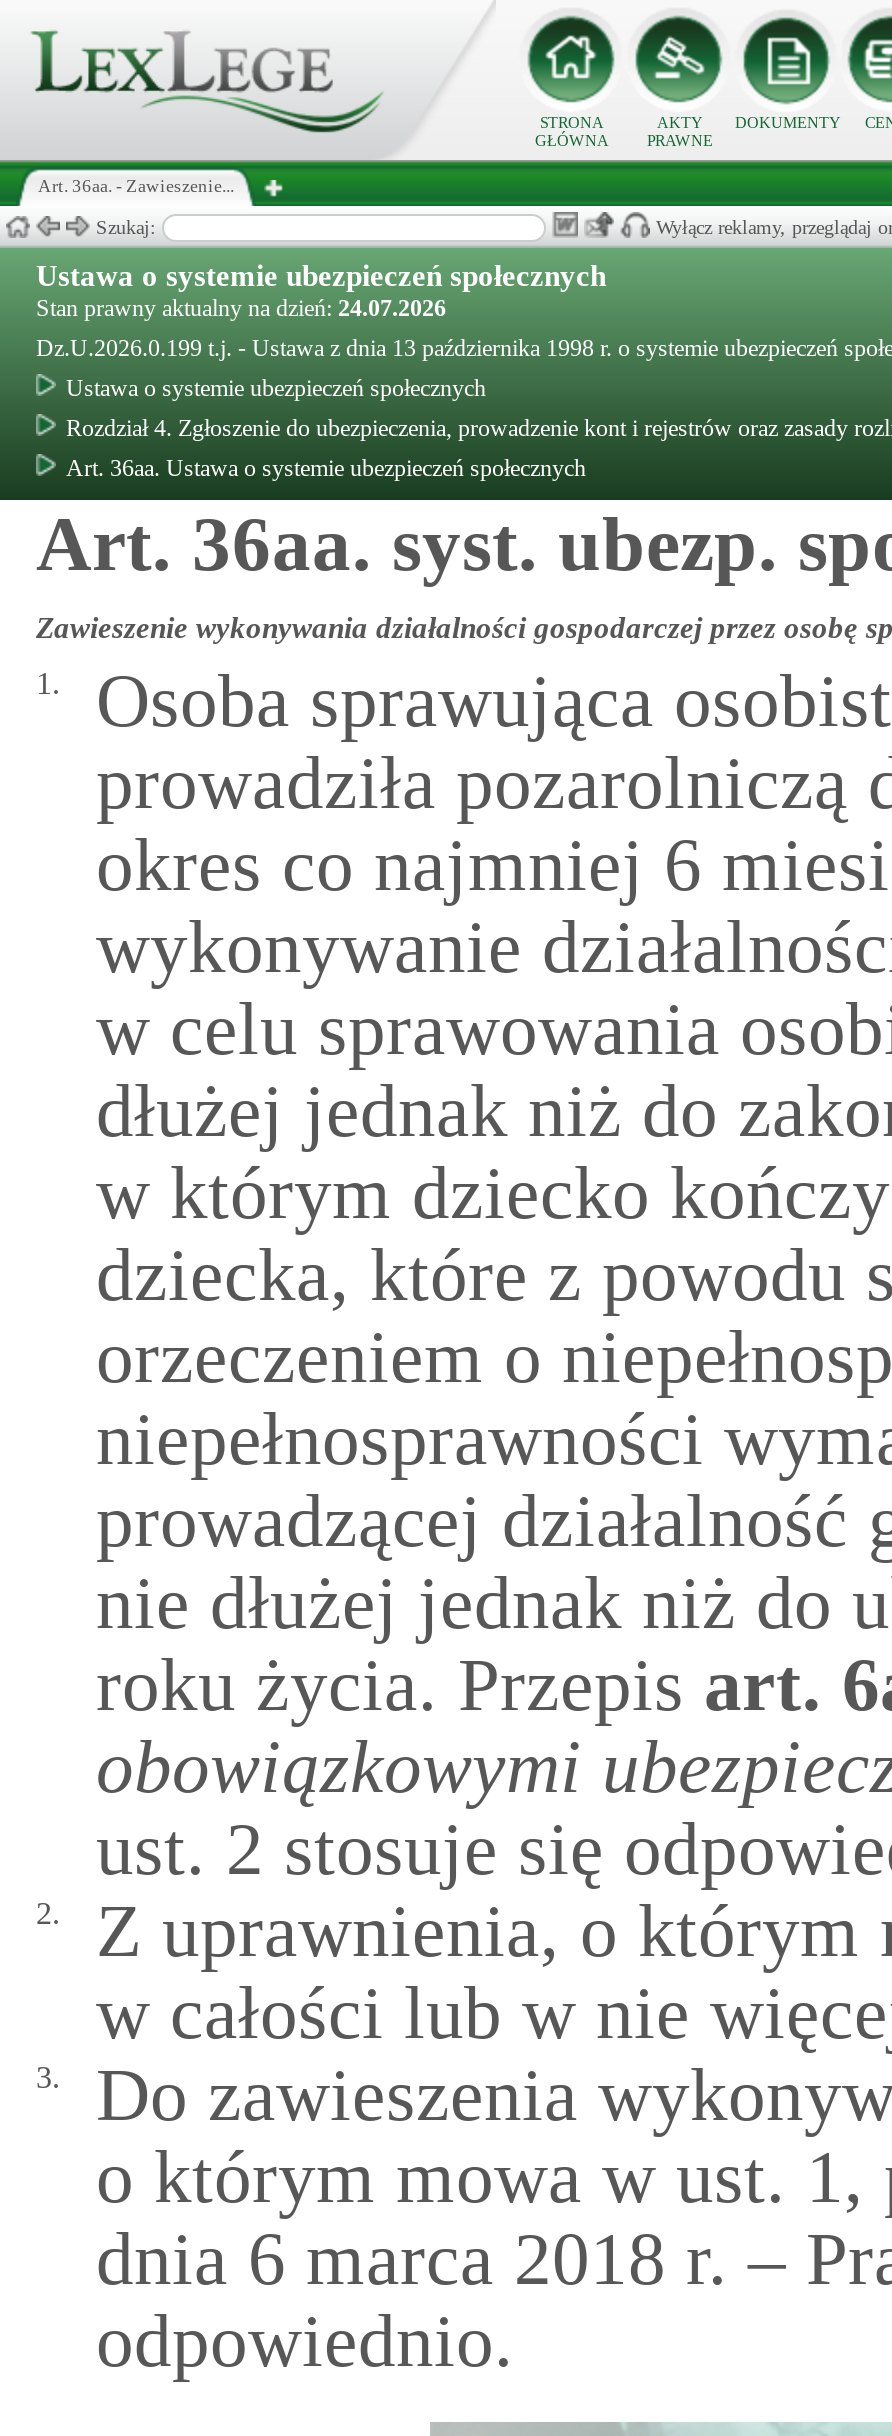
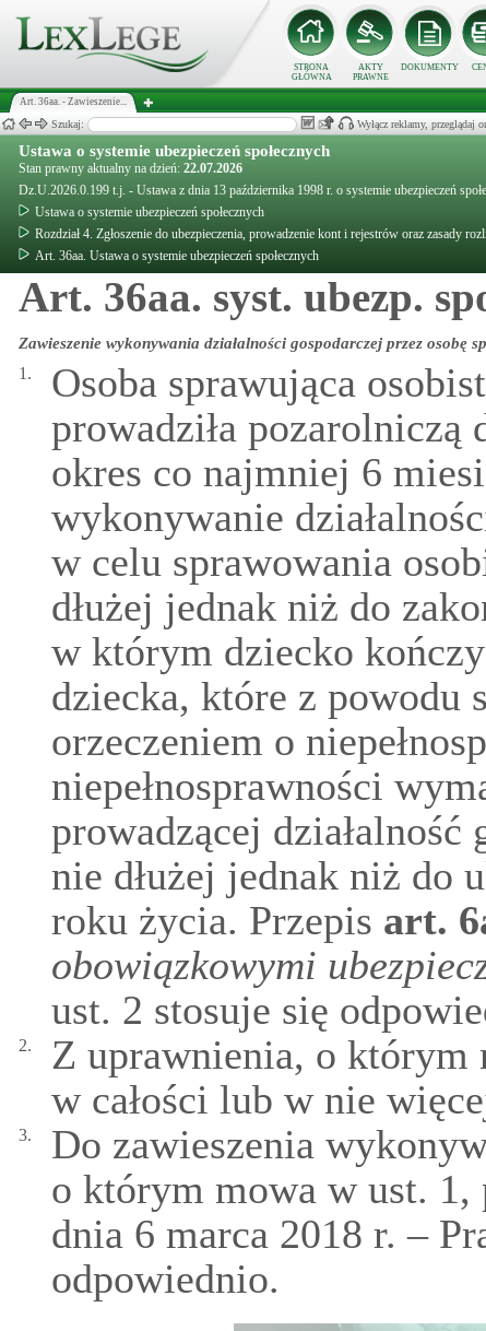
[36,294,446,322] Stan prawny aktualny na dzień: 24.07.2026 -> [19,161,242,176] Stan prawny aktualny na dzień: 22.07.2026

